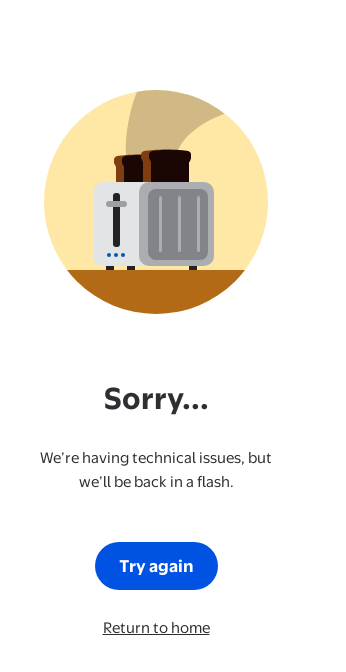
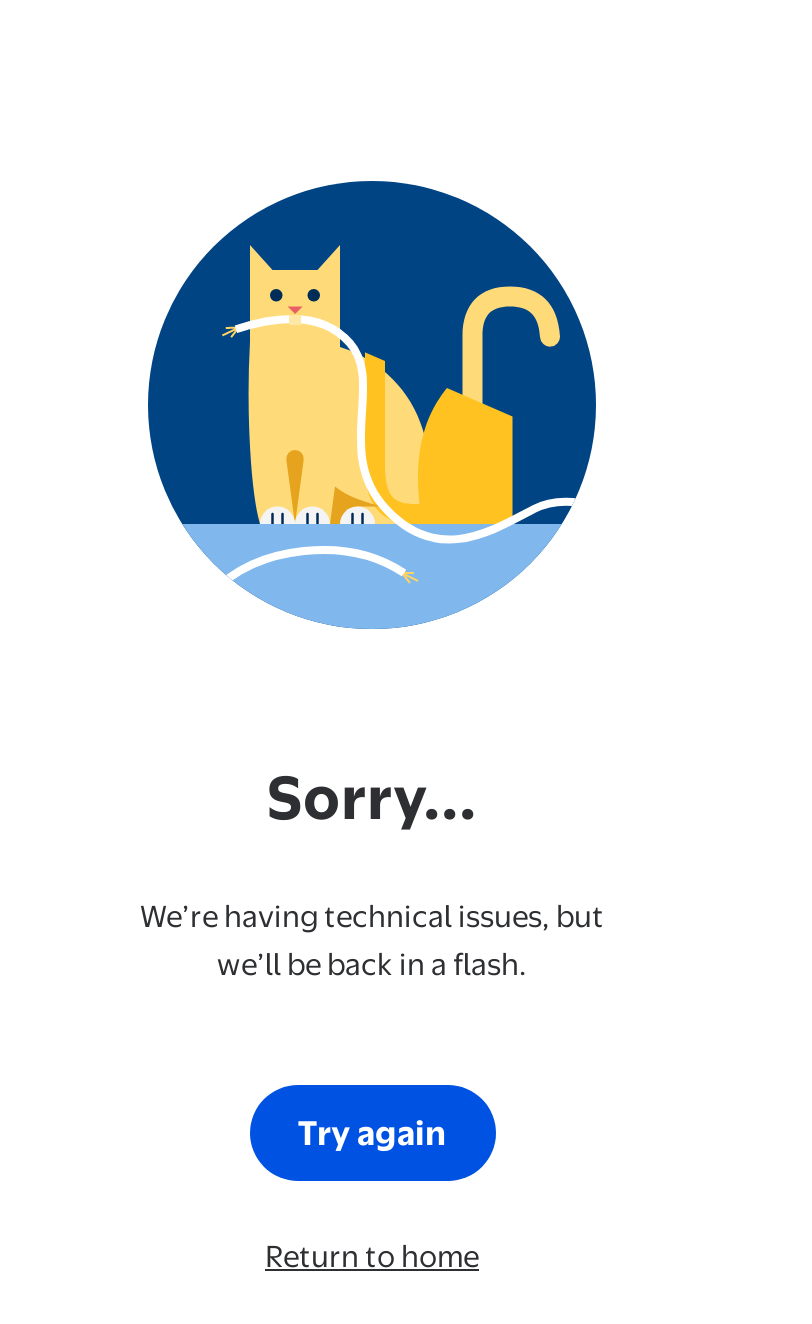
[44,90,268,315] [image] -> [146,179,598,631] [image]

